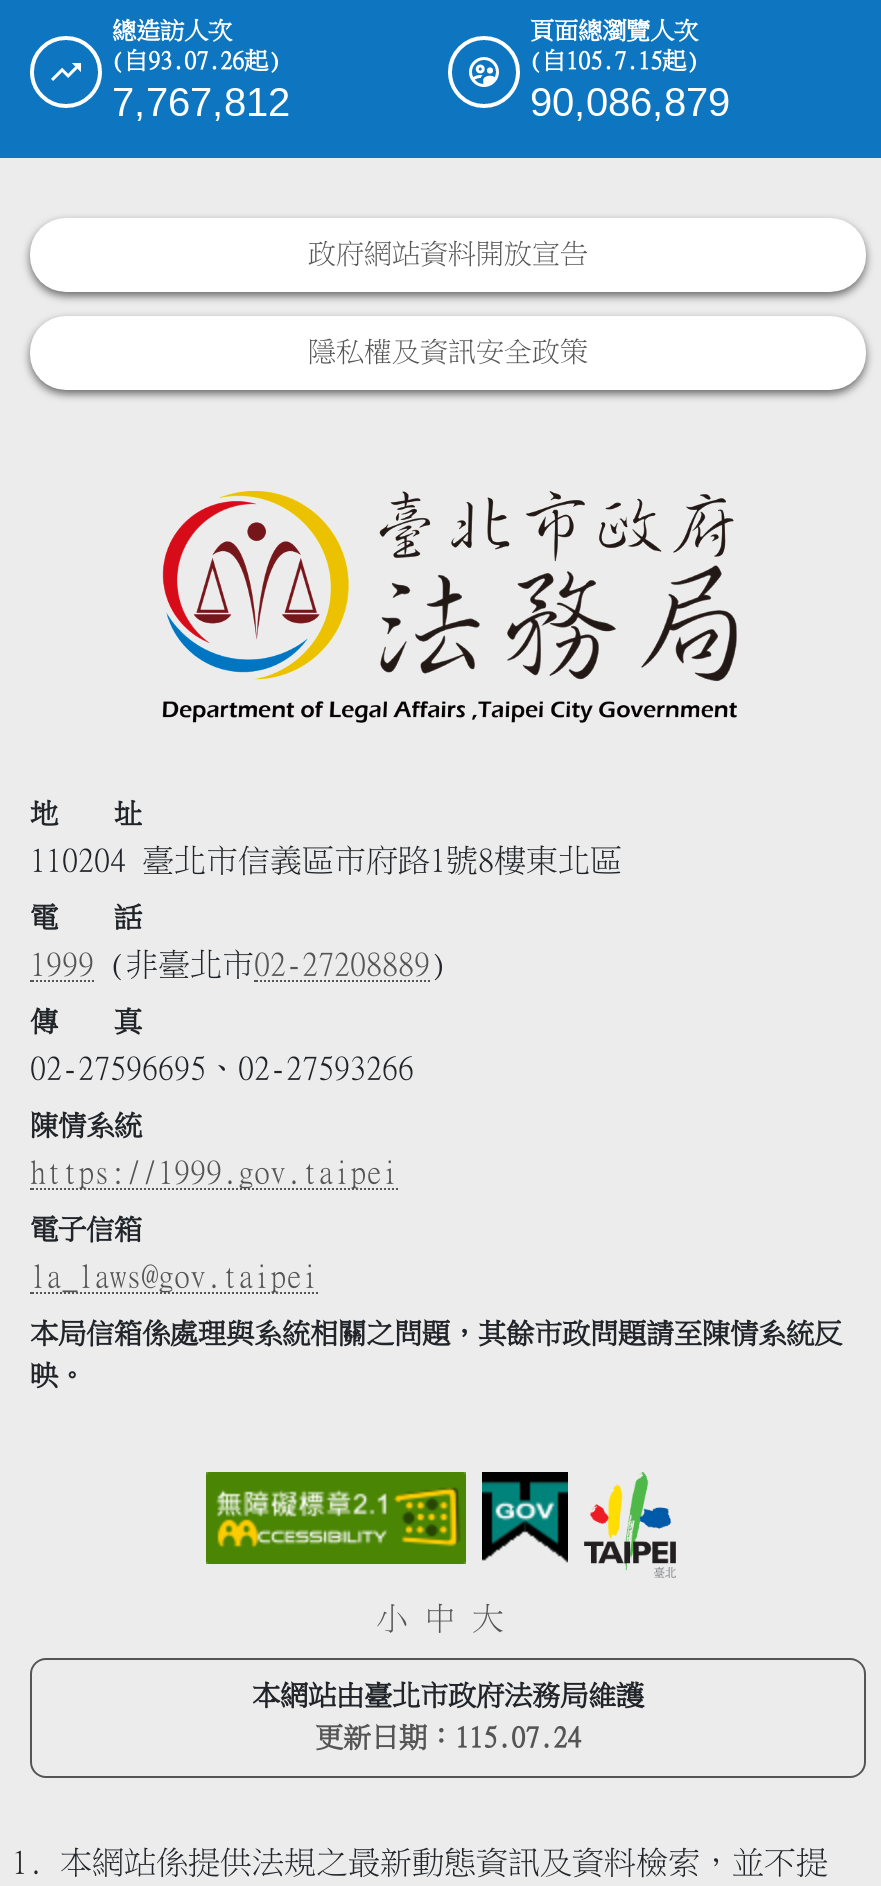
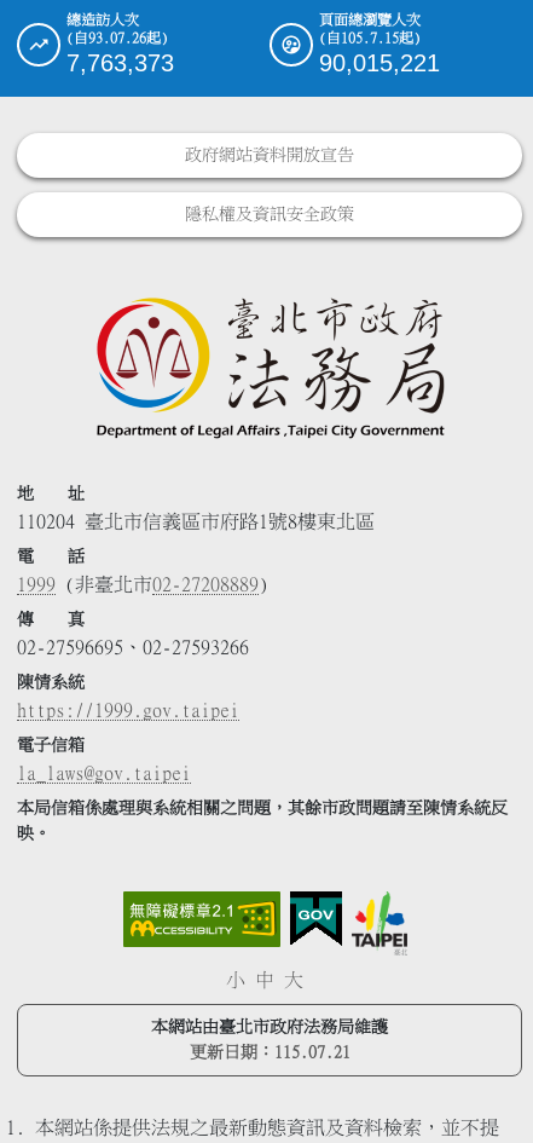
[112,81,290,125] 7,767,812 -> [66,50,174,77] 7,763,373
[530,81,730,125] 90,086,879 -> [319,50,440,77] 90,015,221
[315,1723,581,1751] 更新日期：115.07.24 -> [189,1043,350,1060] 更新日期：115.07.21

